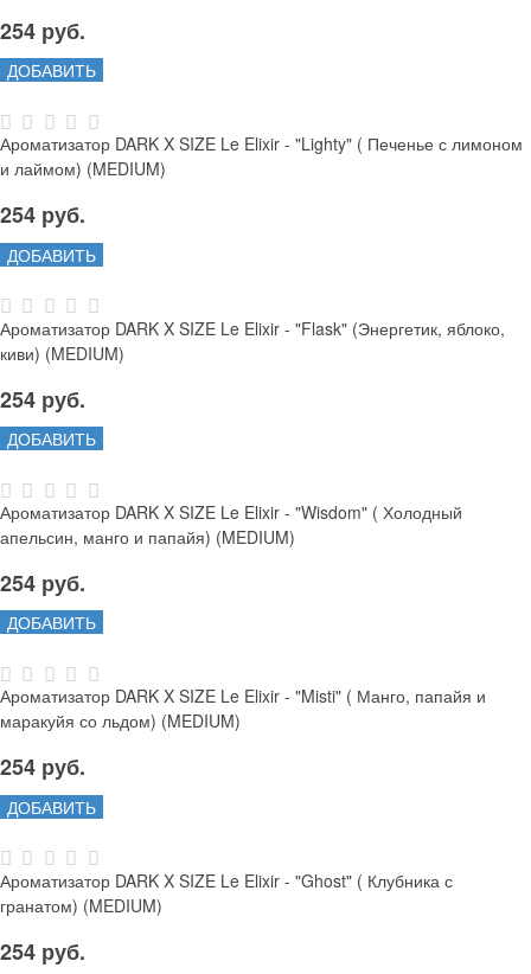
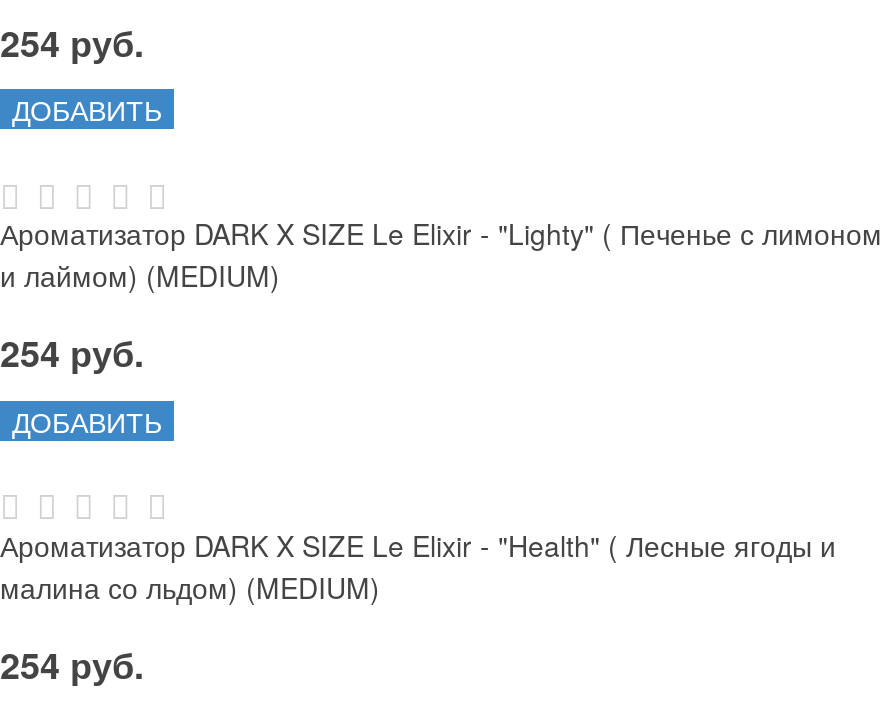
[0,316,505,917] Ароматизатор DARK X SIZE Le Elixir - "Flask" (Энергетик, яблоко, | киви) (MEDIUM) | 254 руб. | ДОБАВИТЬ | Ароматизатор DARK X SIZE Le Elixir - "Wisdom" ( Холодный | апельсин, манго и папайя) (MEDIUM) | 254 руб. | ДОБАВИТЬ | Ароматизатор DARK X SIZE Le Elixir - "Misti" ( Манго, папайя и | маракуйя со льдом) (MEDIUM) | 254 руб. | ДОБАВИТЬ | Ароматизатор DARK X SIZE Le Elixir - "Ghost" ( Клубника с | гранатом) (MEDIUM) -> [0,524,836,606] Ароматизатор DARK X SIZE Le Elixir - "Health" ( Лесные ягоды и | малина со льдом) (MEDIUM)

